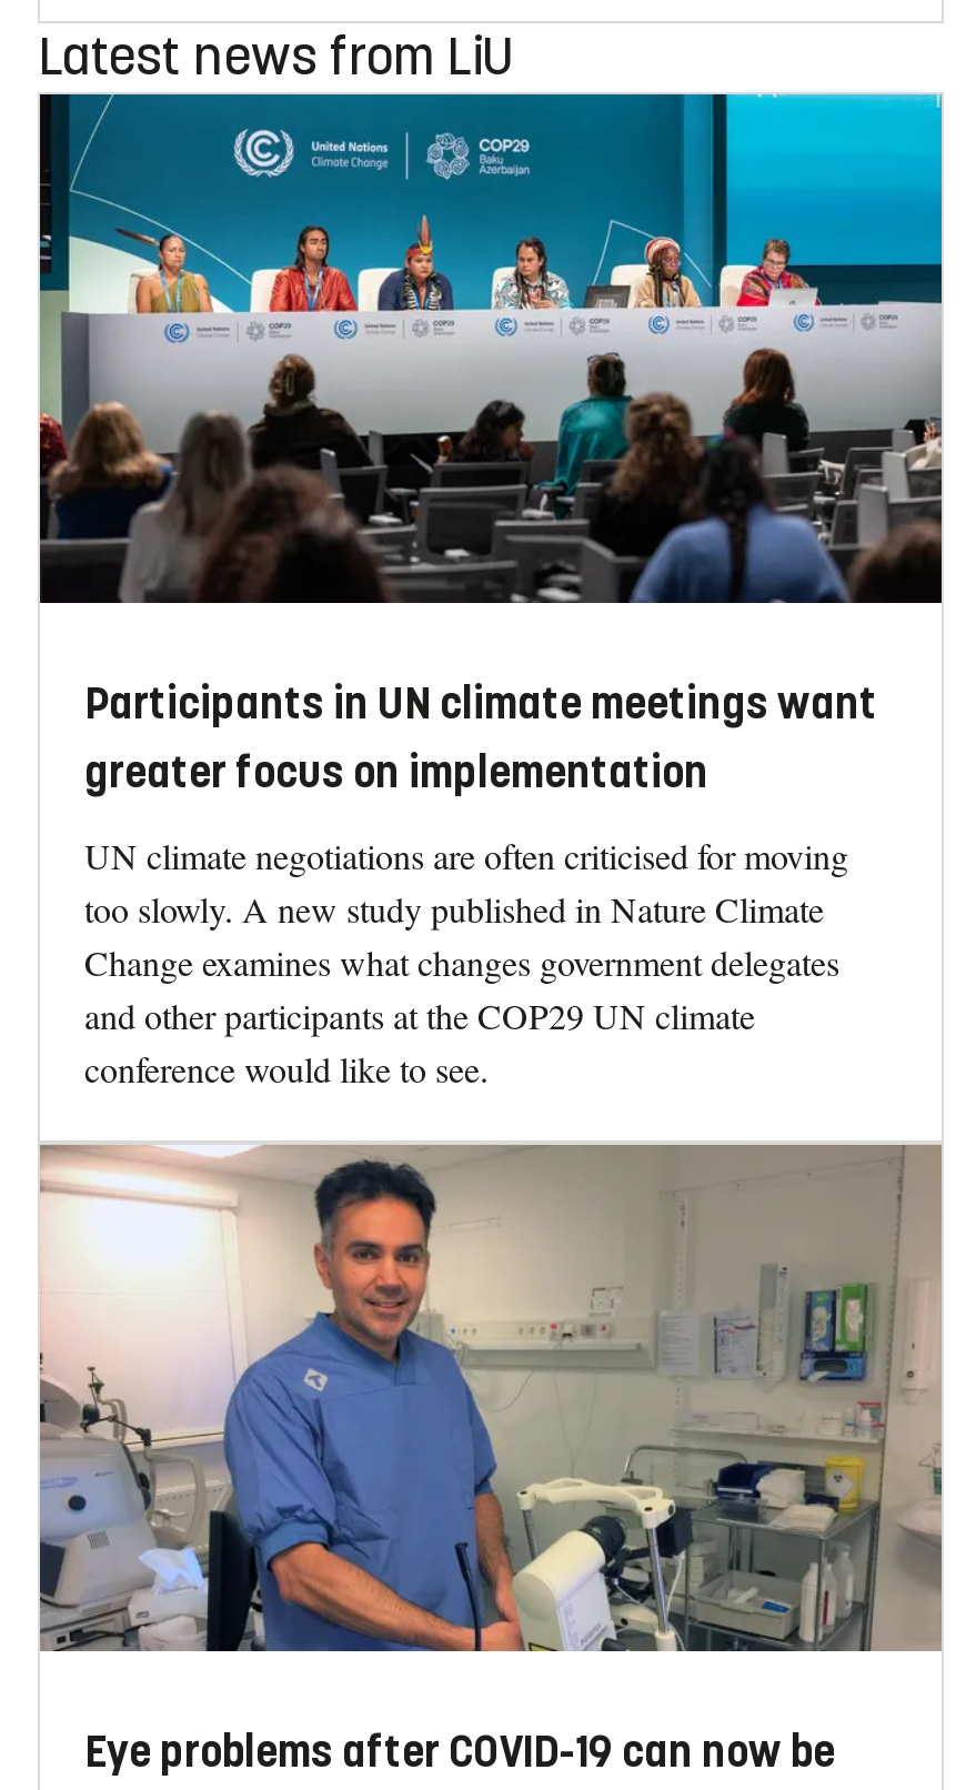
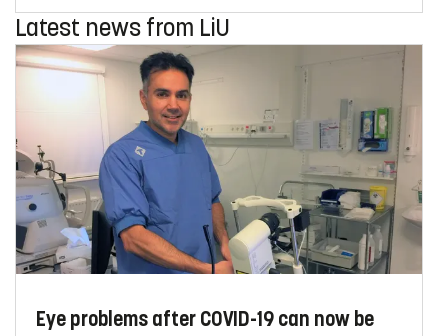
[38,92,944,1091] [image] | Participants in UN climate meetings want | greater focus on implementation | UN climate negotiations are often criticised for moving | too slowly. A new study published in Nature Climate | Change examines what changes government delegates | and other participants at the COP29 UN climate | conference would like to see. -> none

